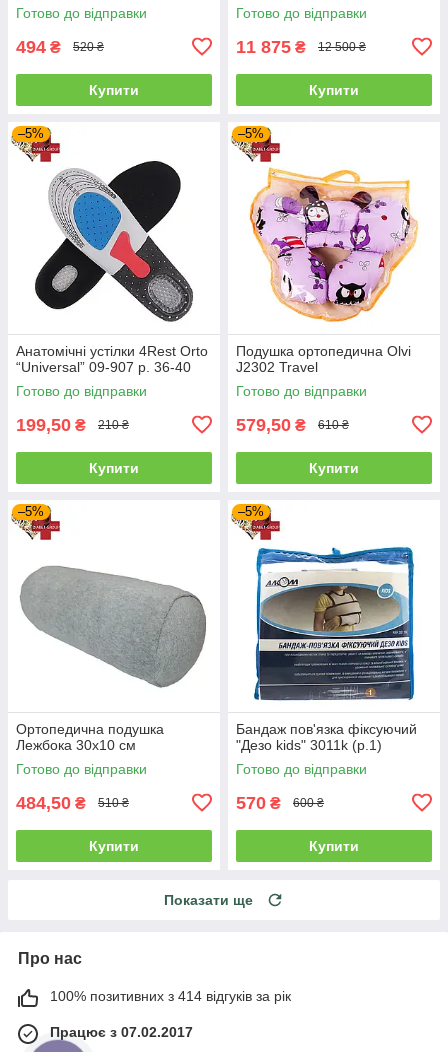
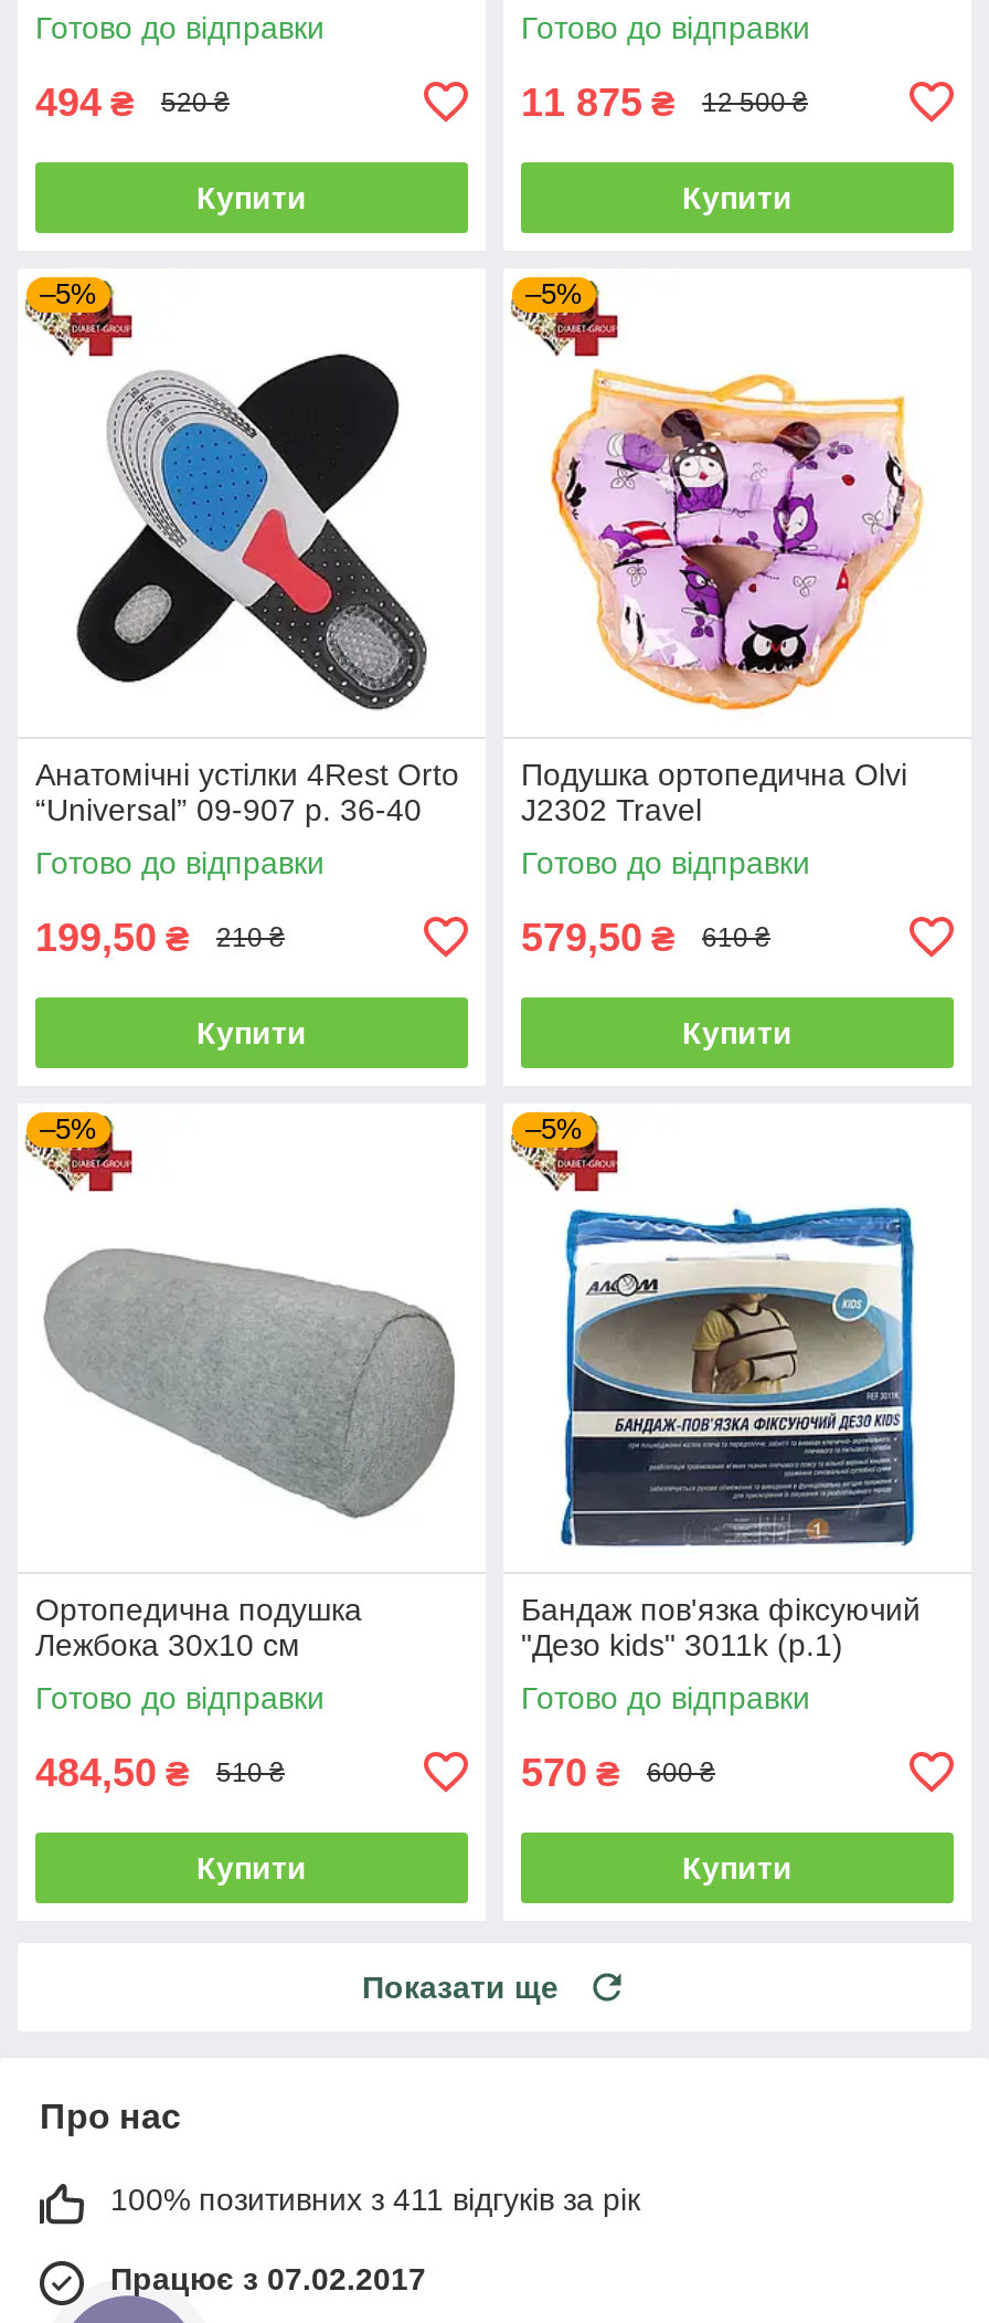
[50,988,291,1004] 100% позитивних з 414 відгуків за рік -> [110,2181,640,2216] 100% позитивних з 411 відгуків за рік

